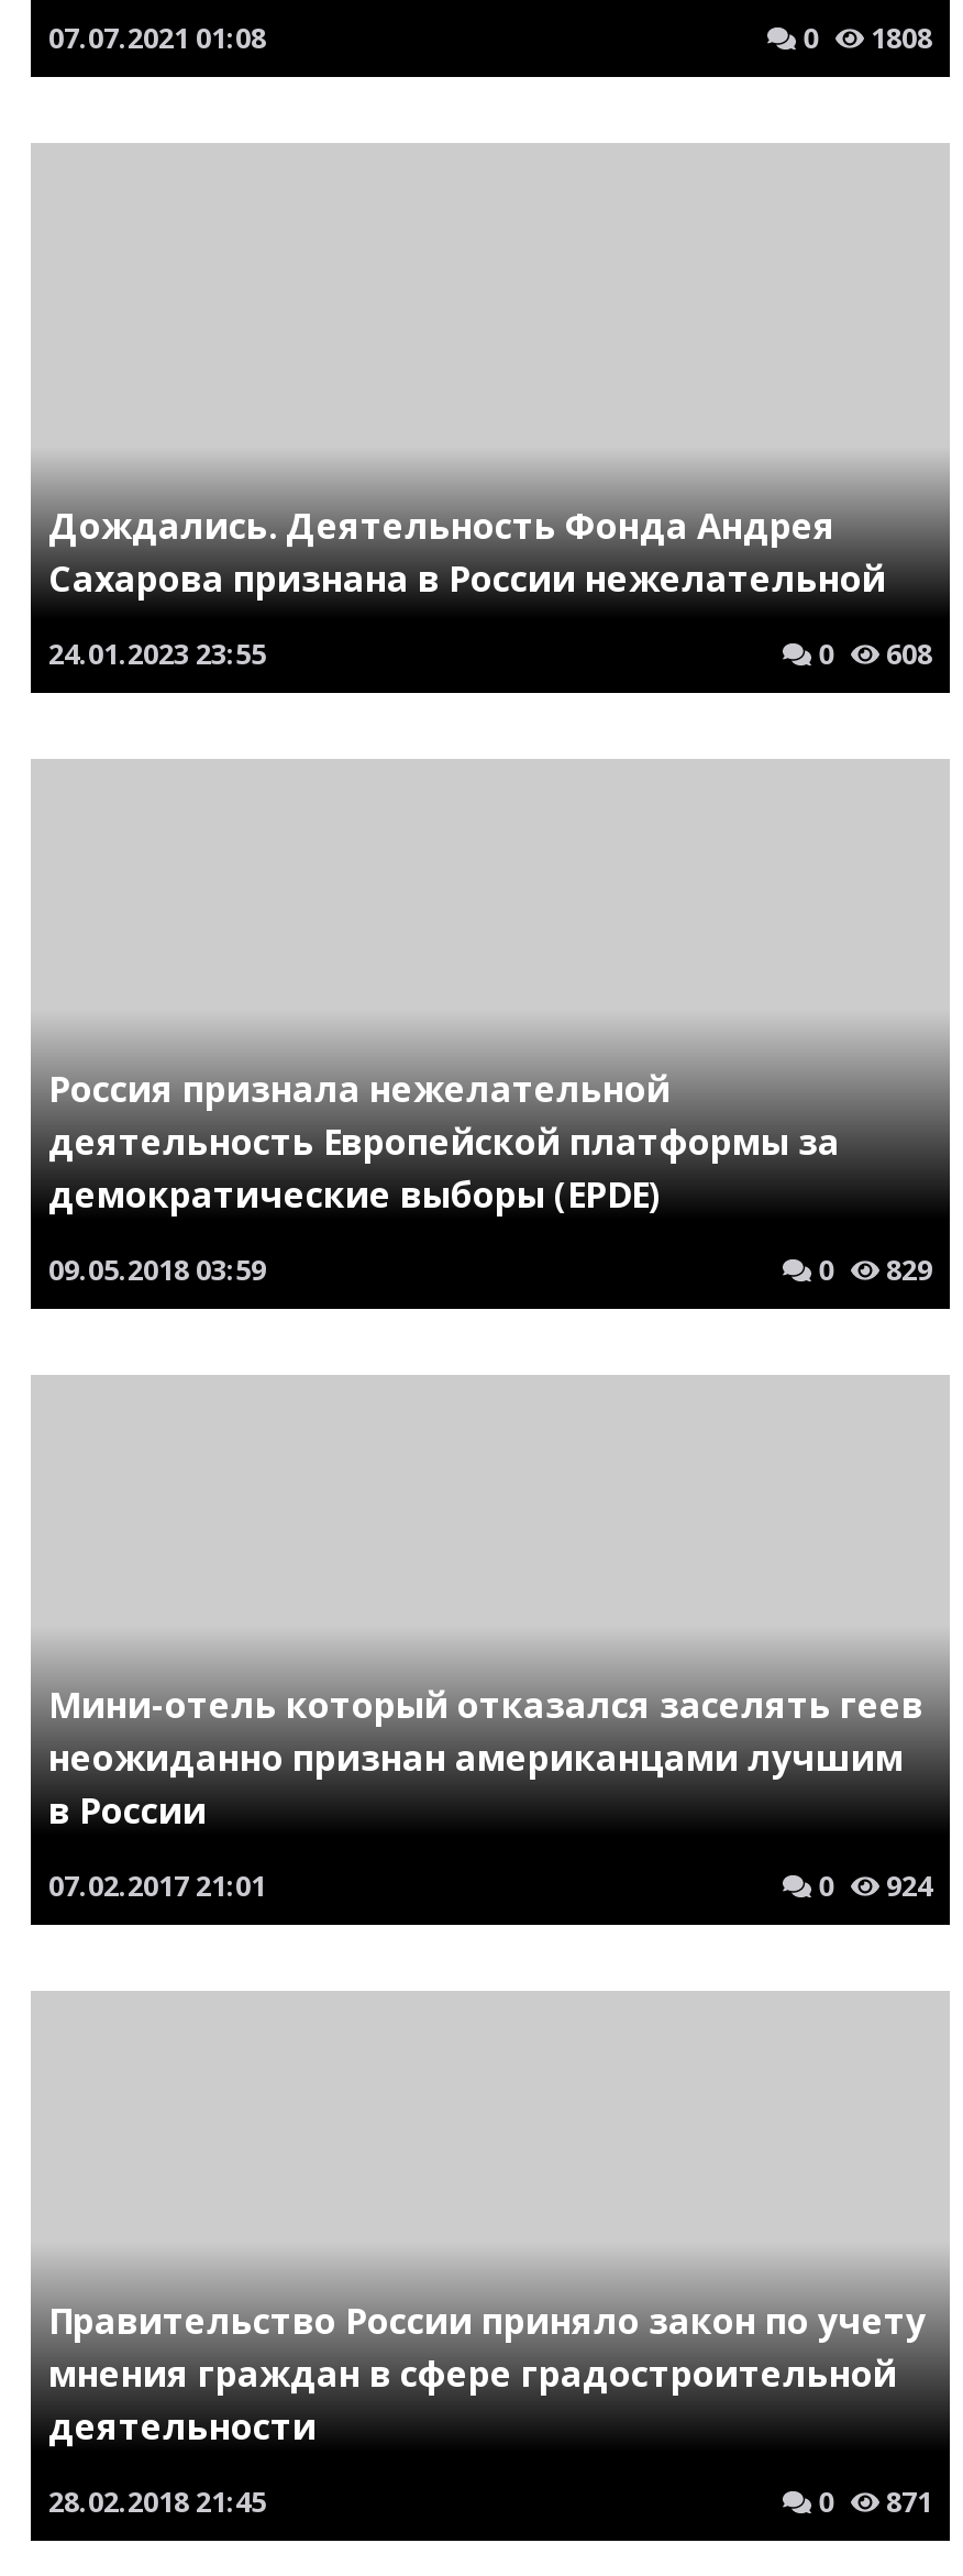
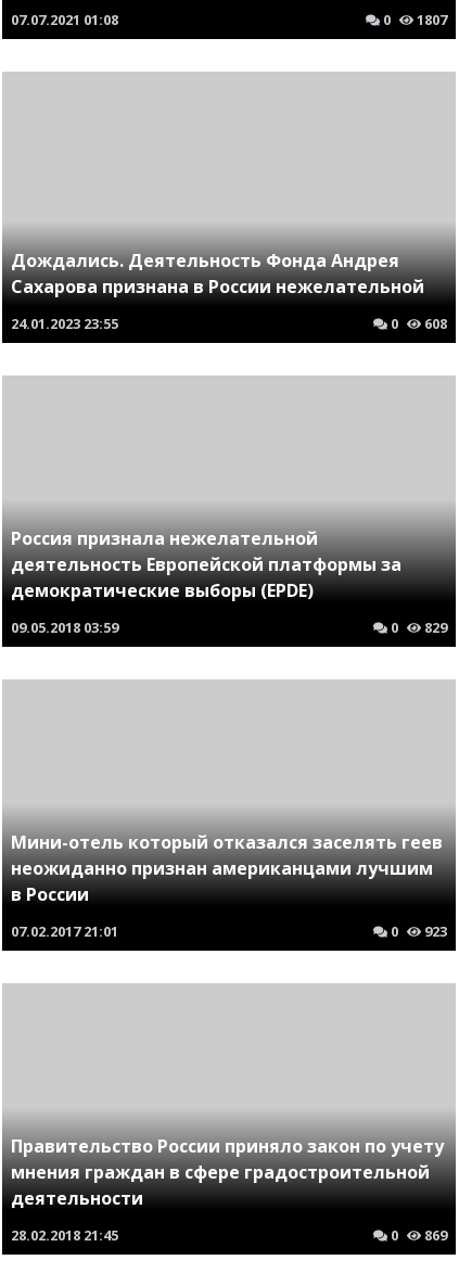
[796,18,932,57] 0 1808 -> [380,10,447,29] 0 1807
[812,1865,932,1905] 0 924 -> [388,921,447,941] 0 923
[812,2481,932,2521] 0 871 -> [388,1225,447,1245] 0 869

